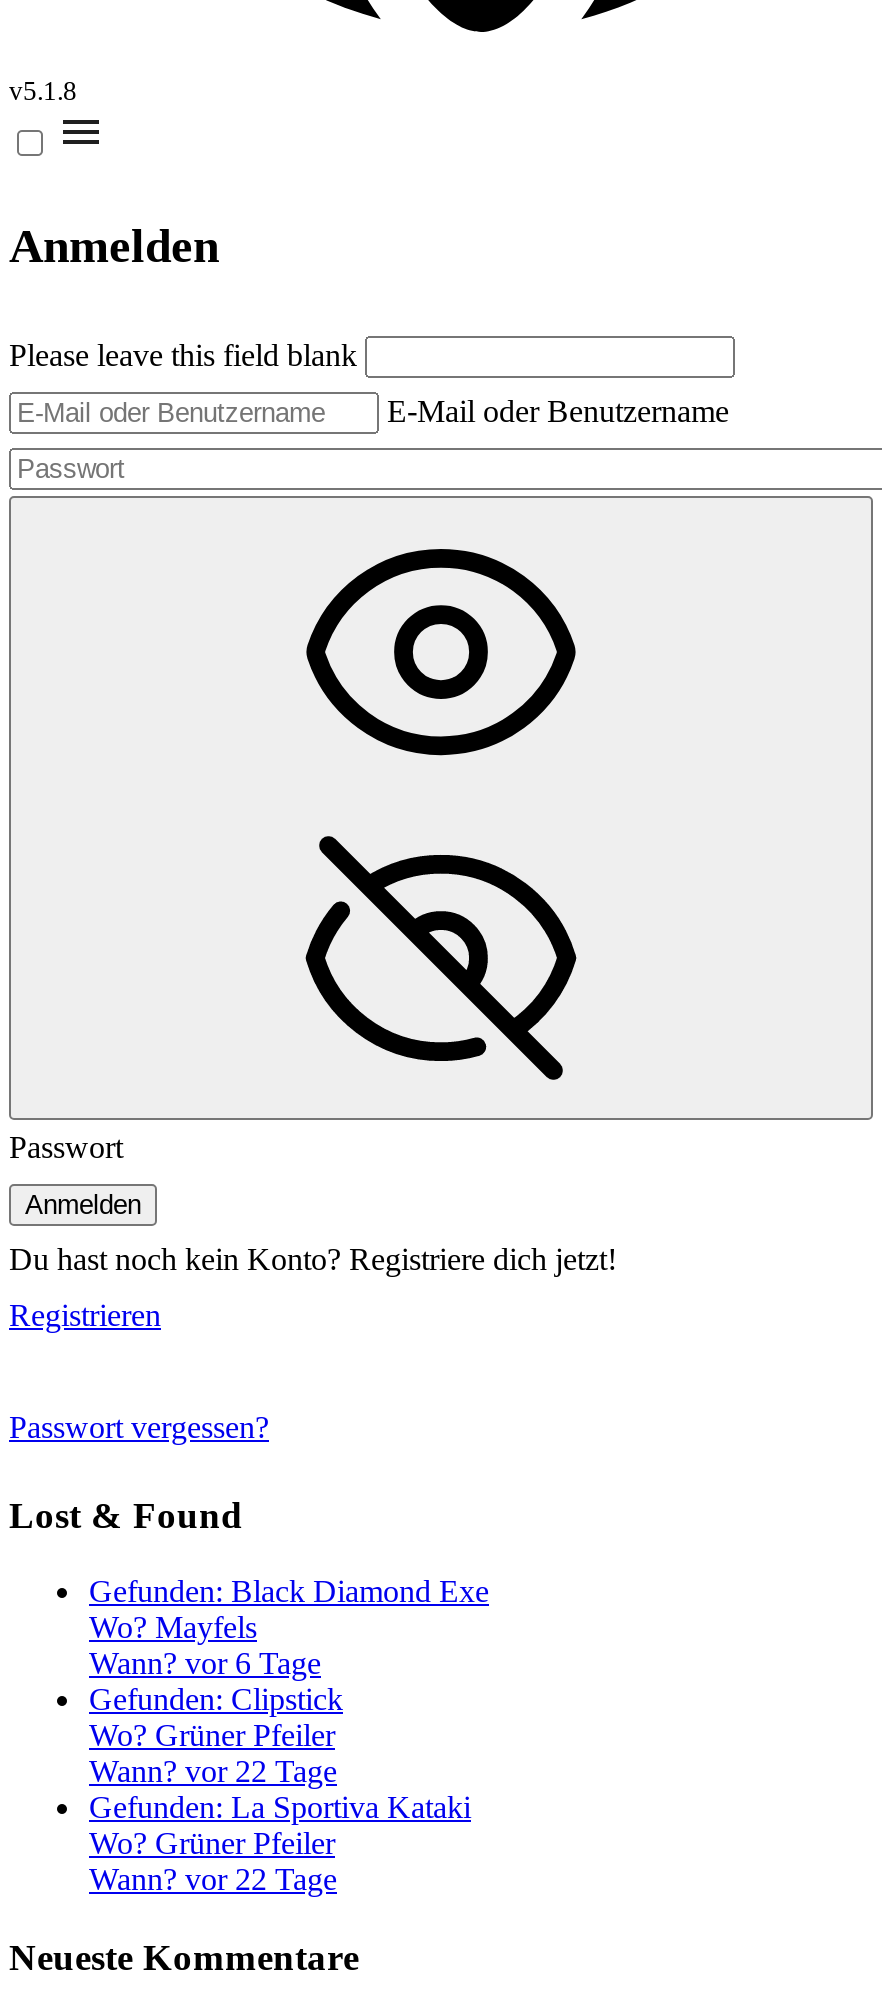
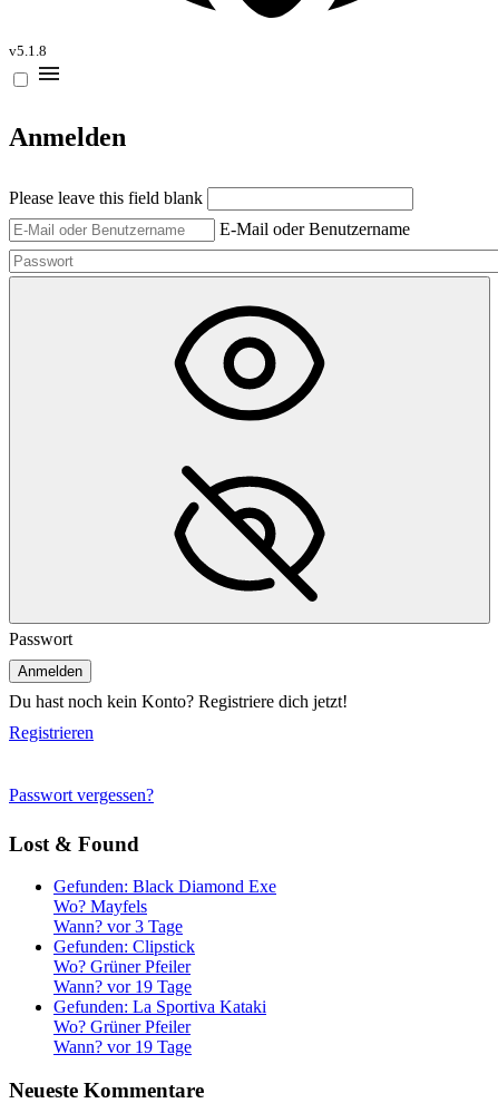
[89,1646,321,1680] Wann? vor 6 Tage -> [53,917,183,936] Wann? vor 3 Tage
[89,1754,337,1788] Wann? vor 22 Tage -> [53,977,192,996] Wann? vor 19 Tage
[89,1862,337,1896] Wann? vor 22 Tage -> [53,1037,192,1056] Wann? vor 19 Tage

